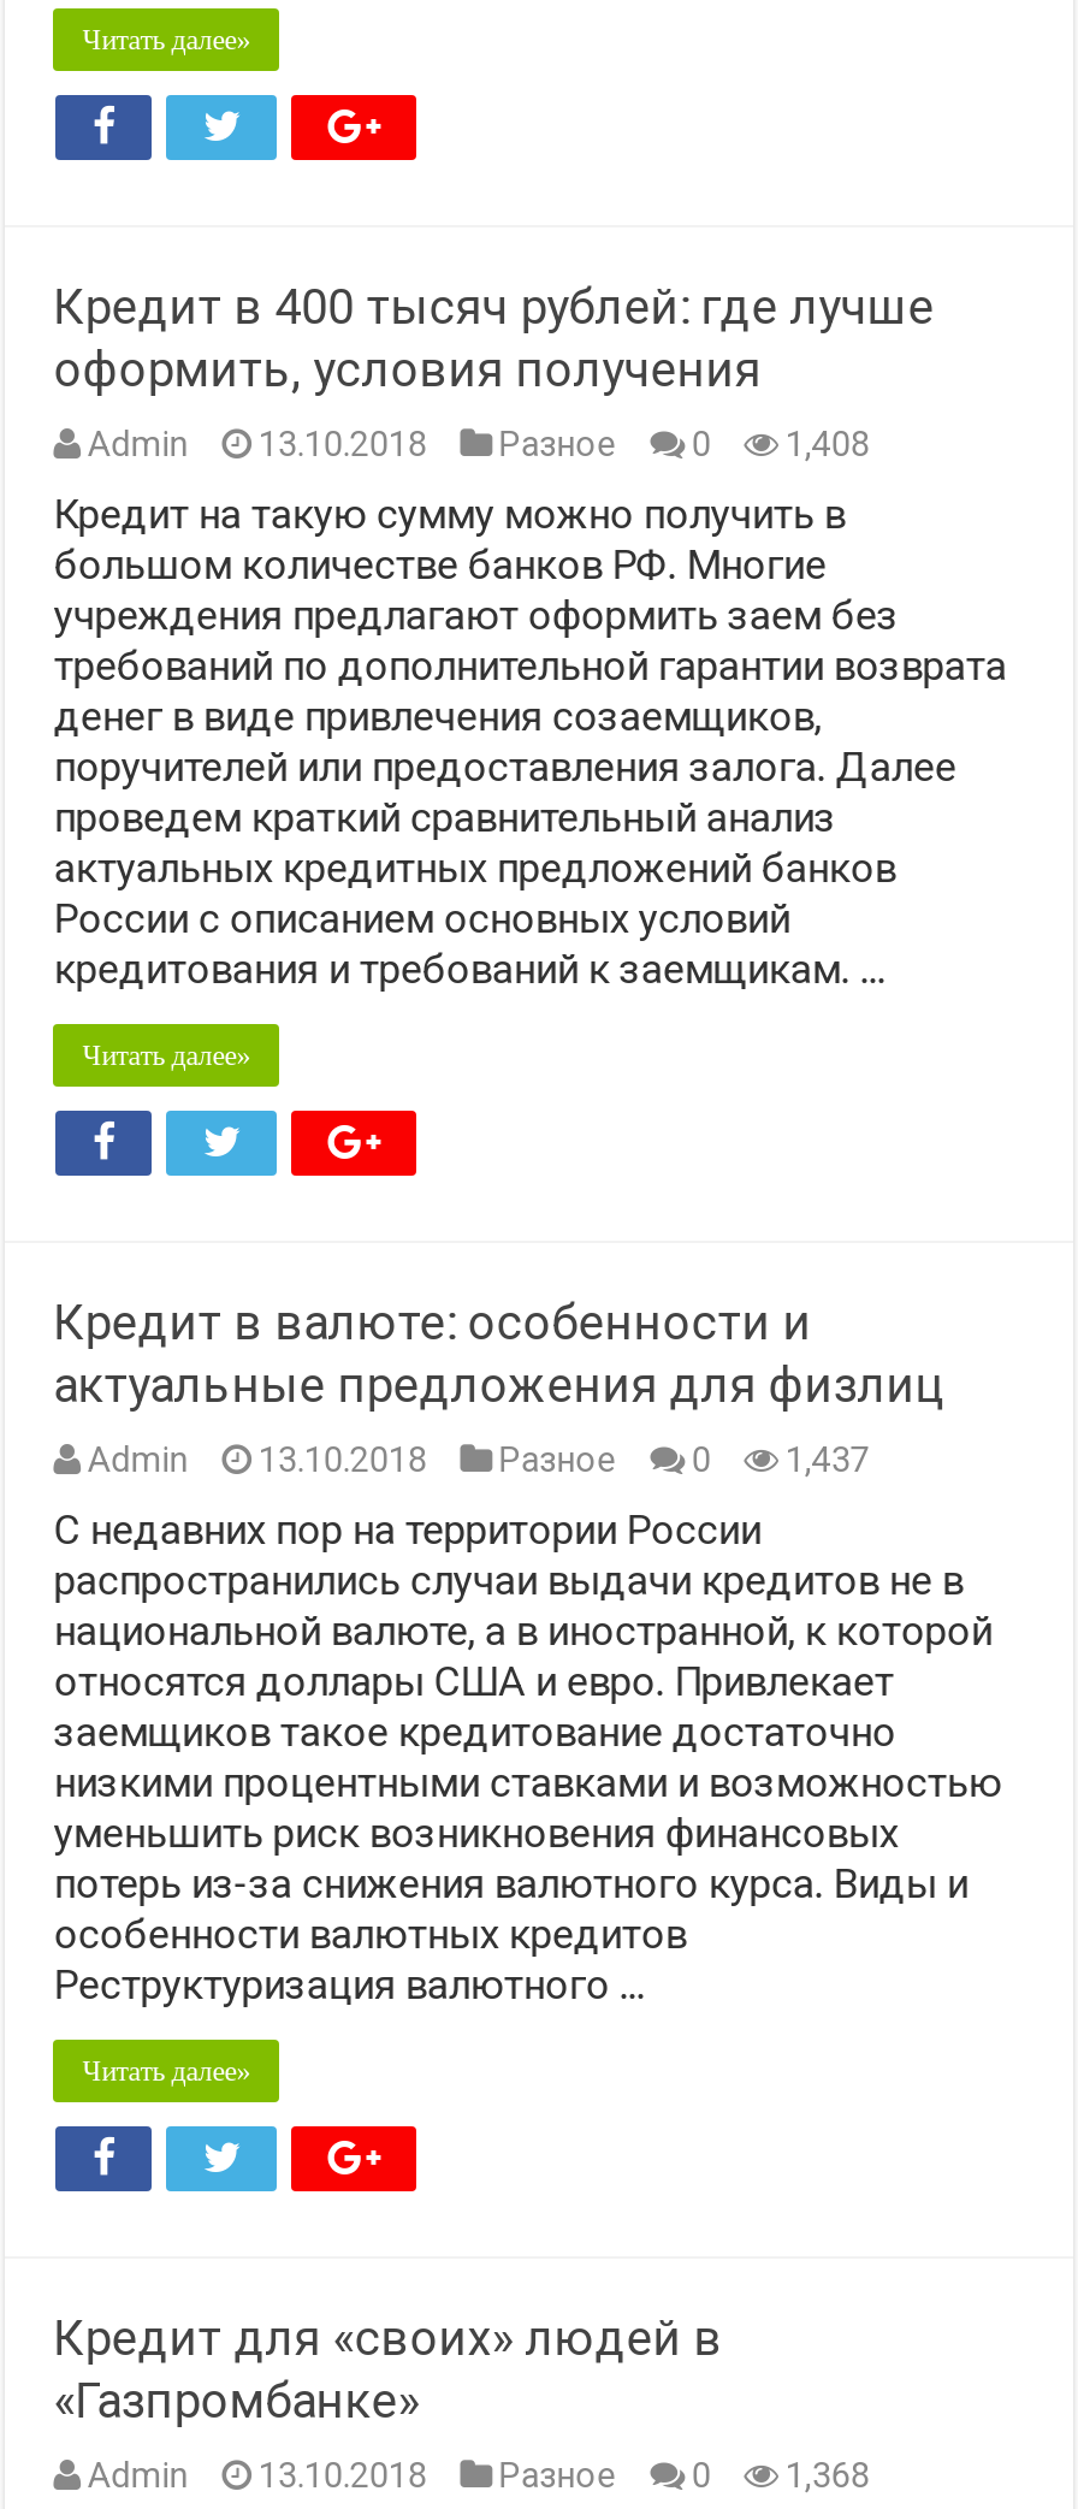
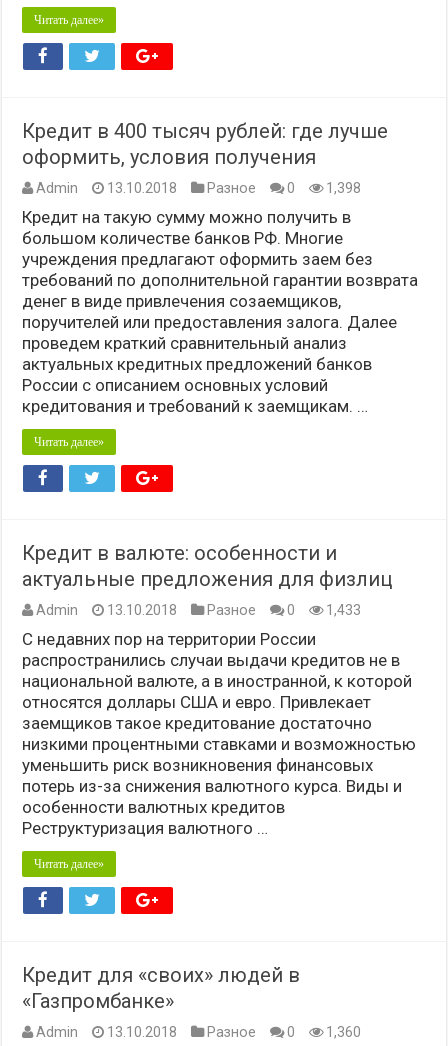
[87,426,869,467] Admin 13.10.2018 Разное 0 1,408 -> [36,180,361,197] Admin 13.10.2018 Разное 0 1,398
[87,1441,869,1482] Admin 13.10.2018 Разное 0 1,437 -> [36,602,361,619] Admin 13.10.2018 Разное 0 1,433
[87,2457,869,2498] Admin 13.10.2018 Разное 0 1,368 -> [36,1024,361,1041] Admin 13.10.2018 Разное 0 1,360

